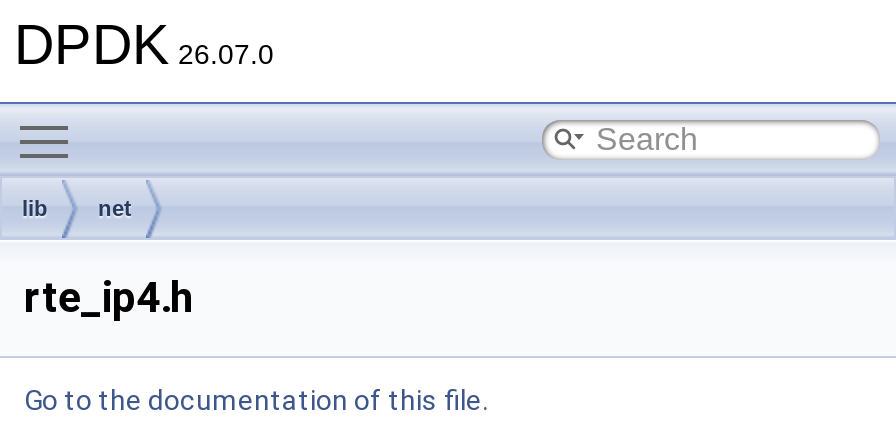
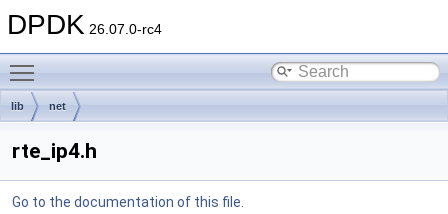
[14,14,274,76] DPDK 26.07.0 -> [7,9,162,40] DPDK 26.07.0-rc4

